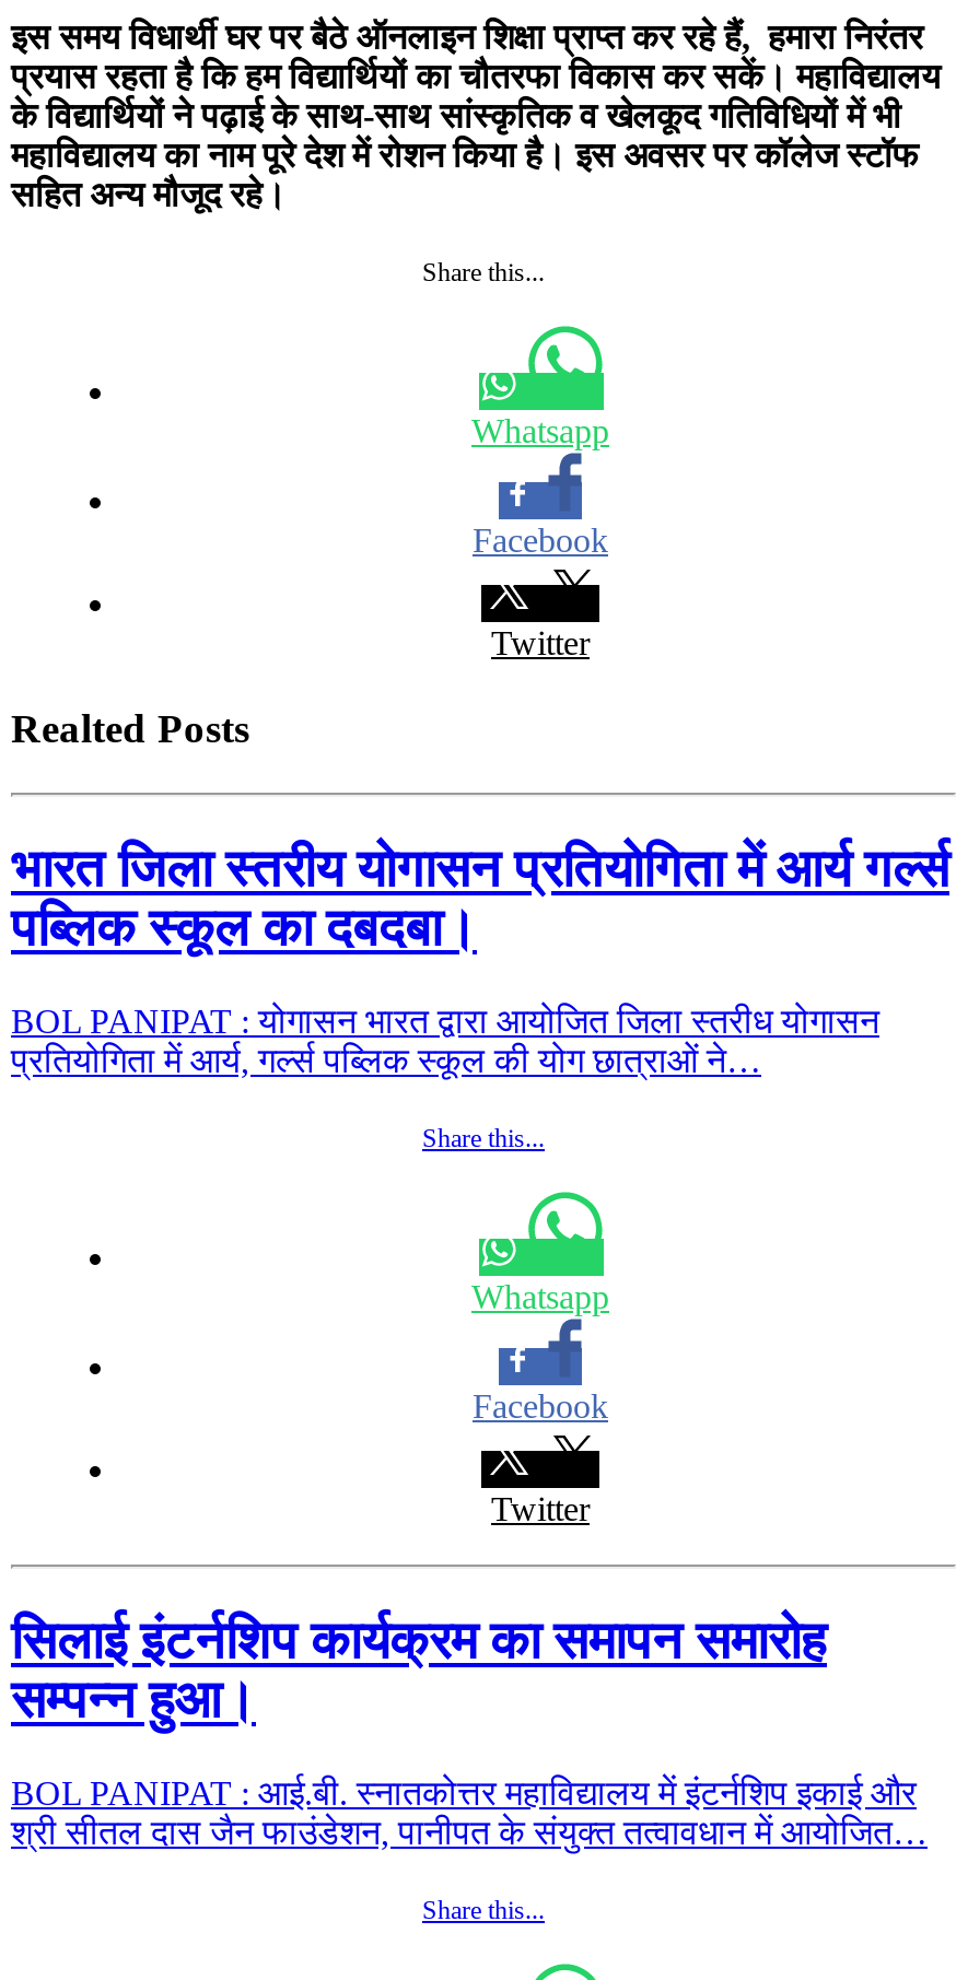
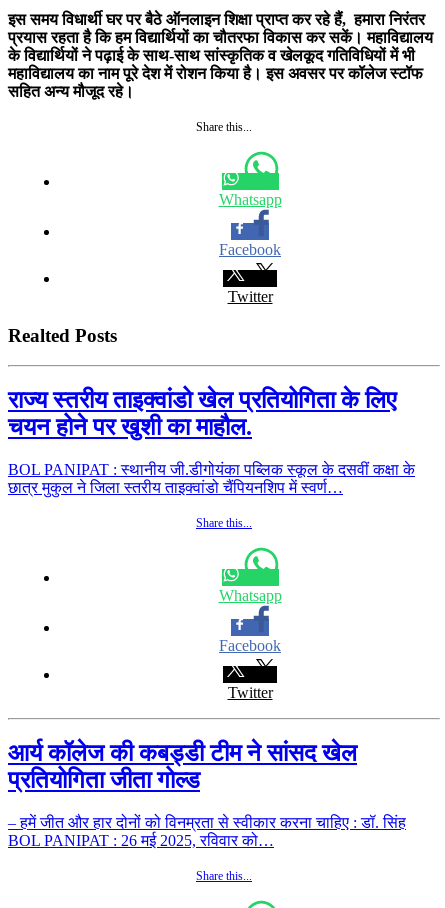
[11,841,949,957] भारत जिला स्तरीय योगासन प्रतियोगिता में आर्य गर्ल्स | पब्लिक स्कूल का दबदबा। -> [8,387,396,440] राज्य स्तरीय ताइक्वांडो खेल प्रतियोगिता के लिए | चयन होने पर खुशी का माहौल.
[11,1003,879,1079] BOL PANIPAT : योगासन भारत द्वारा आयोजित जिला स्तरीध योगासन | प्रतियोगिता में आर्य, गर्ल्स पब्लिक स्कूल की योग छात्राओं ने… -> [8,461,415,496] BOL PANIPAT : स्थानीय जी.डीगोयंका पब्लिक स्कूल के दसवीं कक्षा के | छात्र मुकुल ने जिला स्तरीय ताइक्वांडो चैंपियनशिप में स्वर्ण…
[11,1613,827,1729] सिलाई इंटर्नशिप कार्यक्रम का समापन समारोह | सम्पन्न हुआ। -> [8,740,357,793] आर्य कॉलेज की कबड्डी टीम ने सांसद खेल | प्रतियोगिता जीता गोल्ड
[11,1774,928,1851] BOL PANIPAT : आई.बी. स्नातकोत्तर महाविद्यालय में इंटर्नशिप इकाई और | श्री सीतल दास जैन फाउंडेशन, पानीपत के संयुक्त तत्वावधान में आयोजित… -> [8,814,406,849] – हमें जीत और हार दोनों को विनम्रता से स्वीकार करना चाहिए : डॉ. सिंह | BOL PANIPAT : 26 मई 2025, रविवार को…

